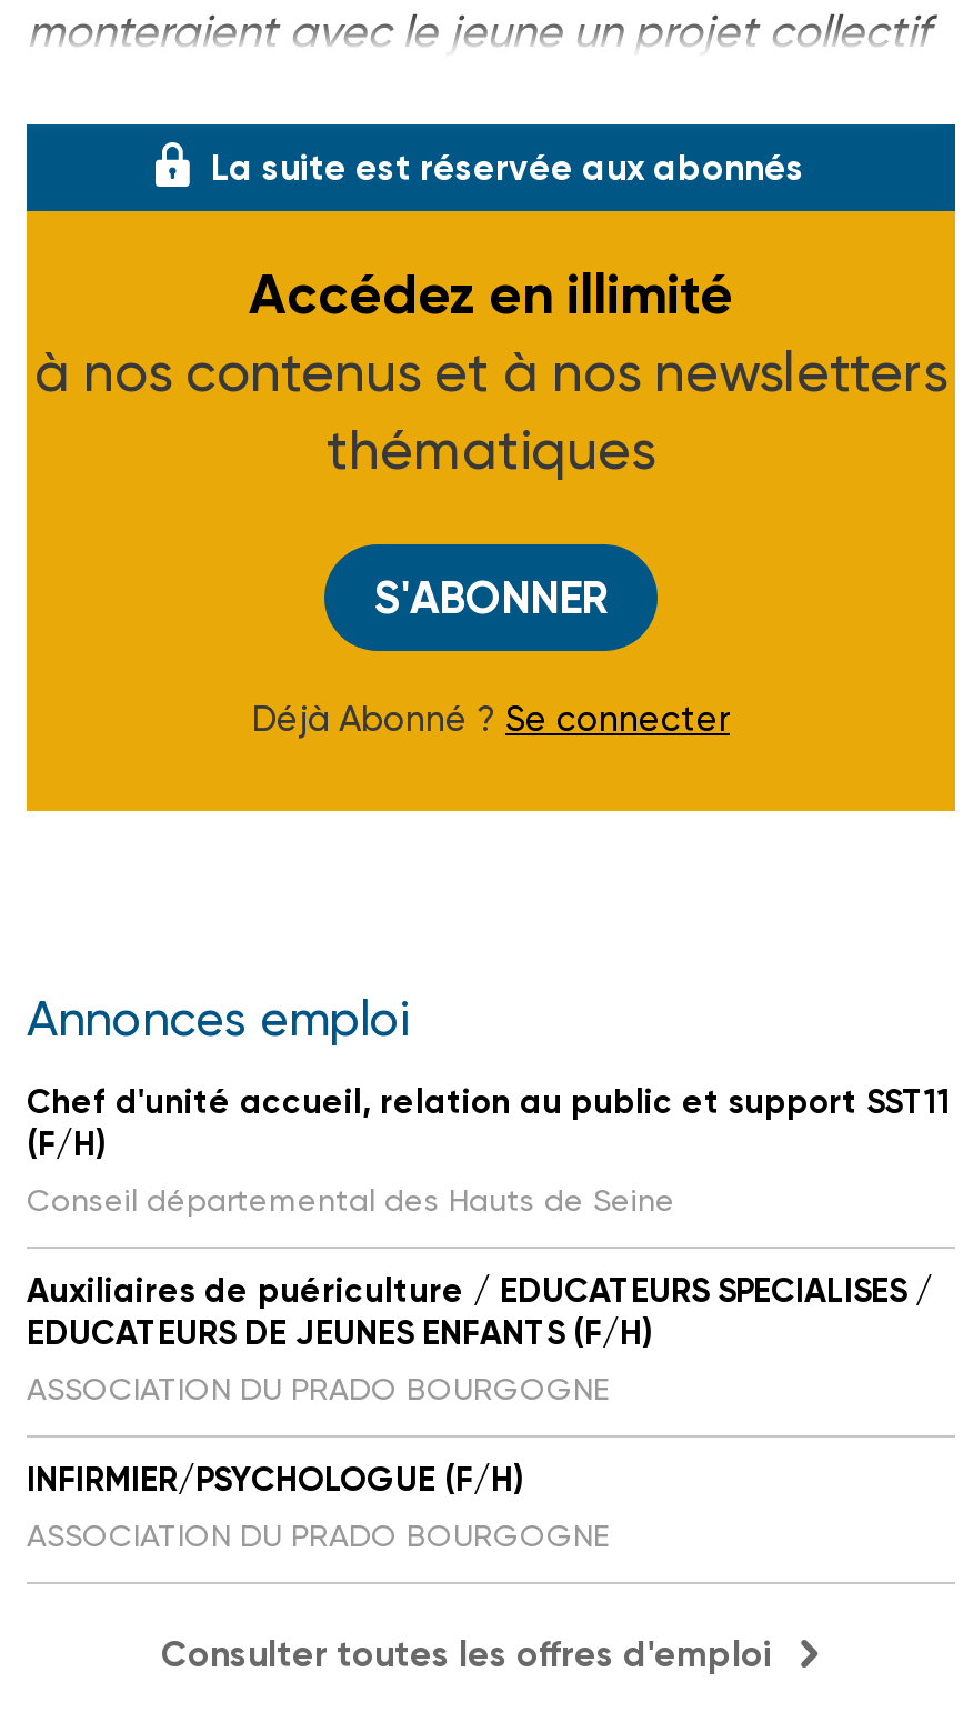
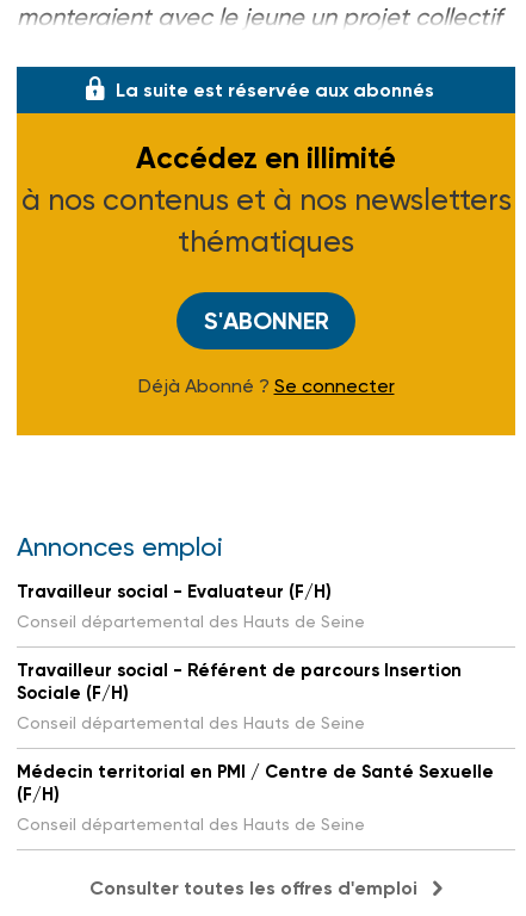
[27,1082,951,1122] Chef d'unité accueil, relation au public et support SST11 -> [17,581,494,782] Travailleur social - Evaluateur (F/H) | Conseil départemental des Hauts de Seine | Travailleur social - Référent de parcours Insertion | Sociale (F/H) | Conseil départemental des Hauts de Seine | Médecin territorial en PMI / Centre de Santé Sexuelle
moved [27,1124,675,1218] -> [17,784,365,834]: (F/H) | Conseil départemental des Hauts de Seine
[27,1271,933,1553] Auxiliaires de puériculture / EDUCATEURS SPECIALISES / | EDUCATEURS DE JEUNES ENFANTS (F/H) | ASSOCIATION DU PRADO BOURGOGNE | INFIRMIER/PSYCHOLOGUE (F/H) | ASSOCIATION DU PRADO BOURGOGNE -> none

